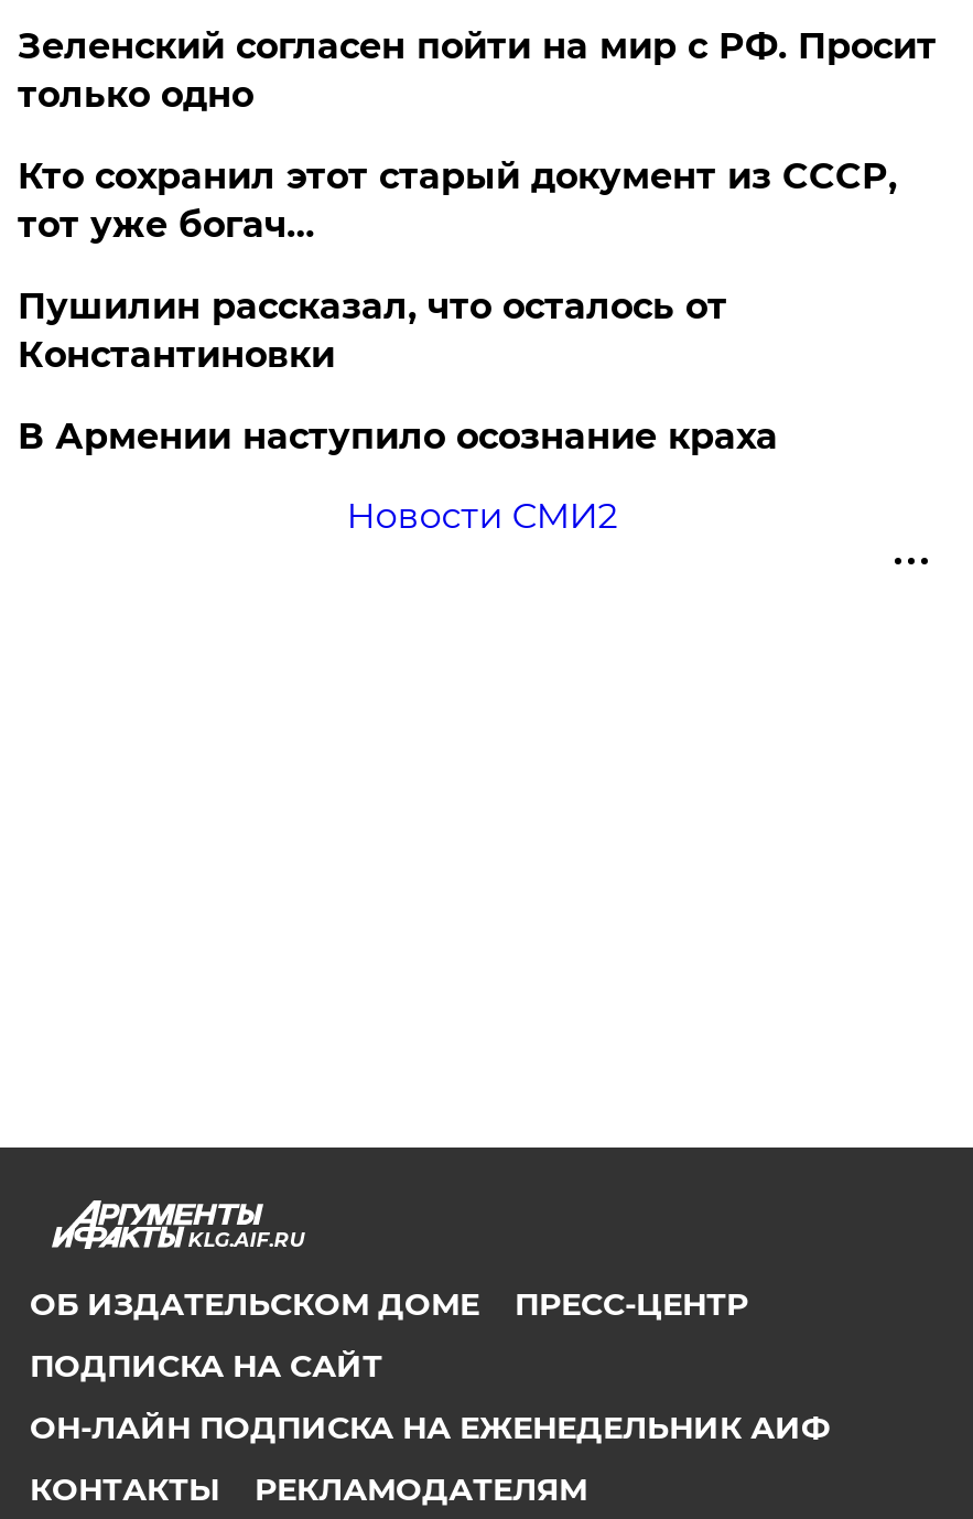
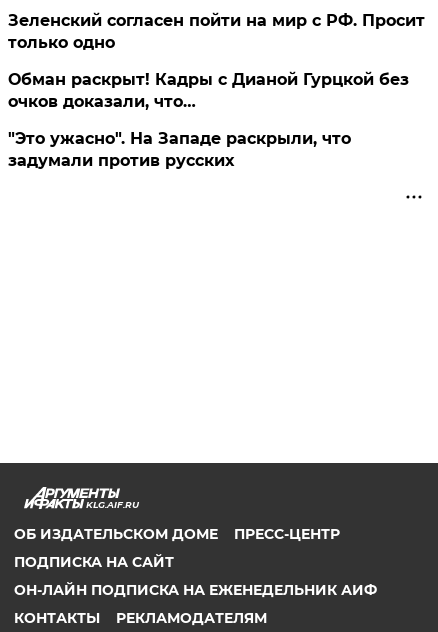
[17,155,897,537] Кто сохранил этот старый документ из СССР, | тот уже богач… | Пушилин рассказал, что осталось от | Константиновки | В Армении наступило осознание краха | Новости СМИ2 -> [8,70,409,170] Обман раскрыт! Кадры с Дианой Гурцкой без | очков доказали, что… | "Это ужасно". На Западе раскрыли, что | задумали против русских

